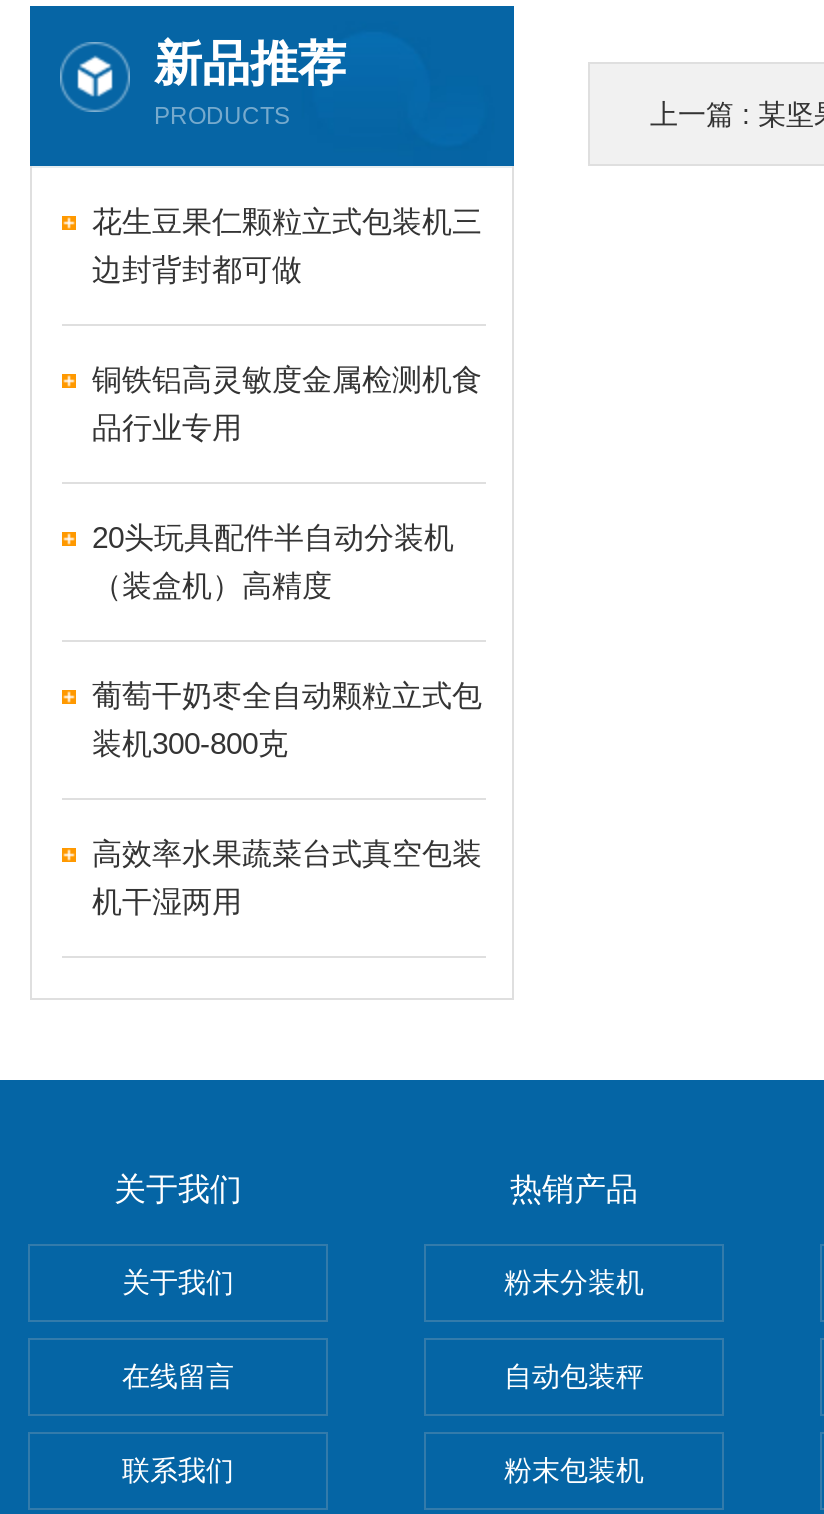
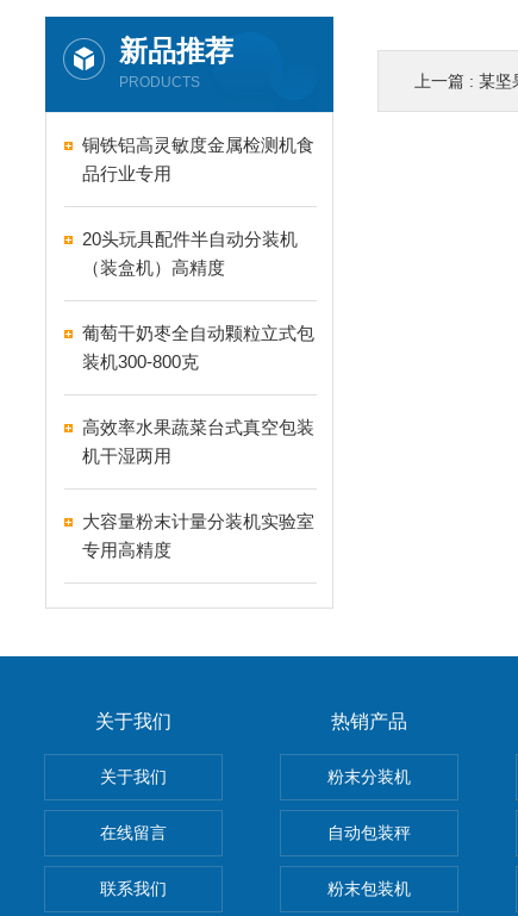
[92,204,482,286] 花生豆果仁颗粒立式包装机三 | 边封背封都可做 -> none
moved [92,362,482,918] -> [82,135,314,466]: 铜铁铝高灵敏度金属检测机食 | 品行业专用 | 20头玩具配件半自动分装机 | （装盒机）高精度 | 葡萄干奶枣全自动颗粒立式包 | 装机300-800克 | 高效率水果蔬菜台式真空包装 | 机干湿两用
none -> [82,511,314,560] 大容量粉末计量分装机实验室 | 专用高精度

